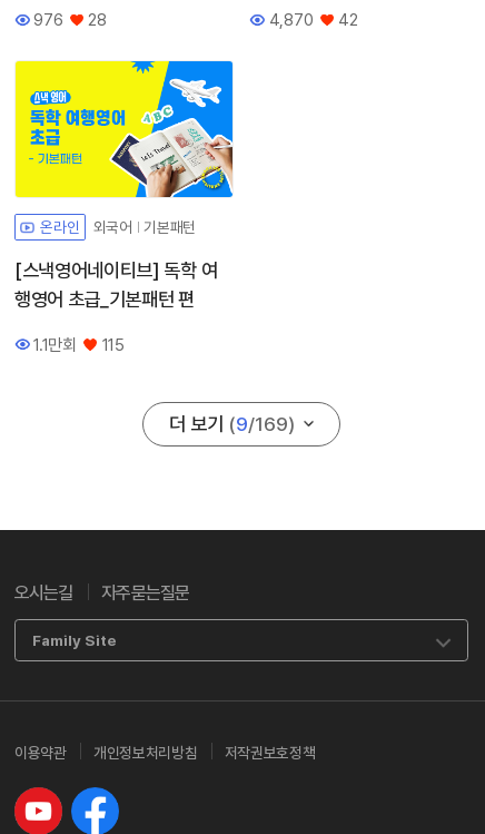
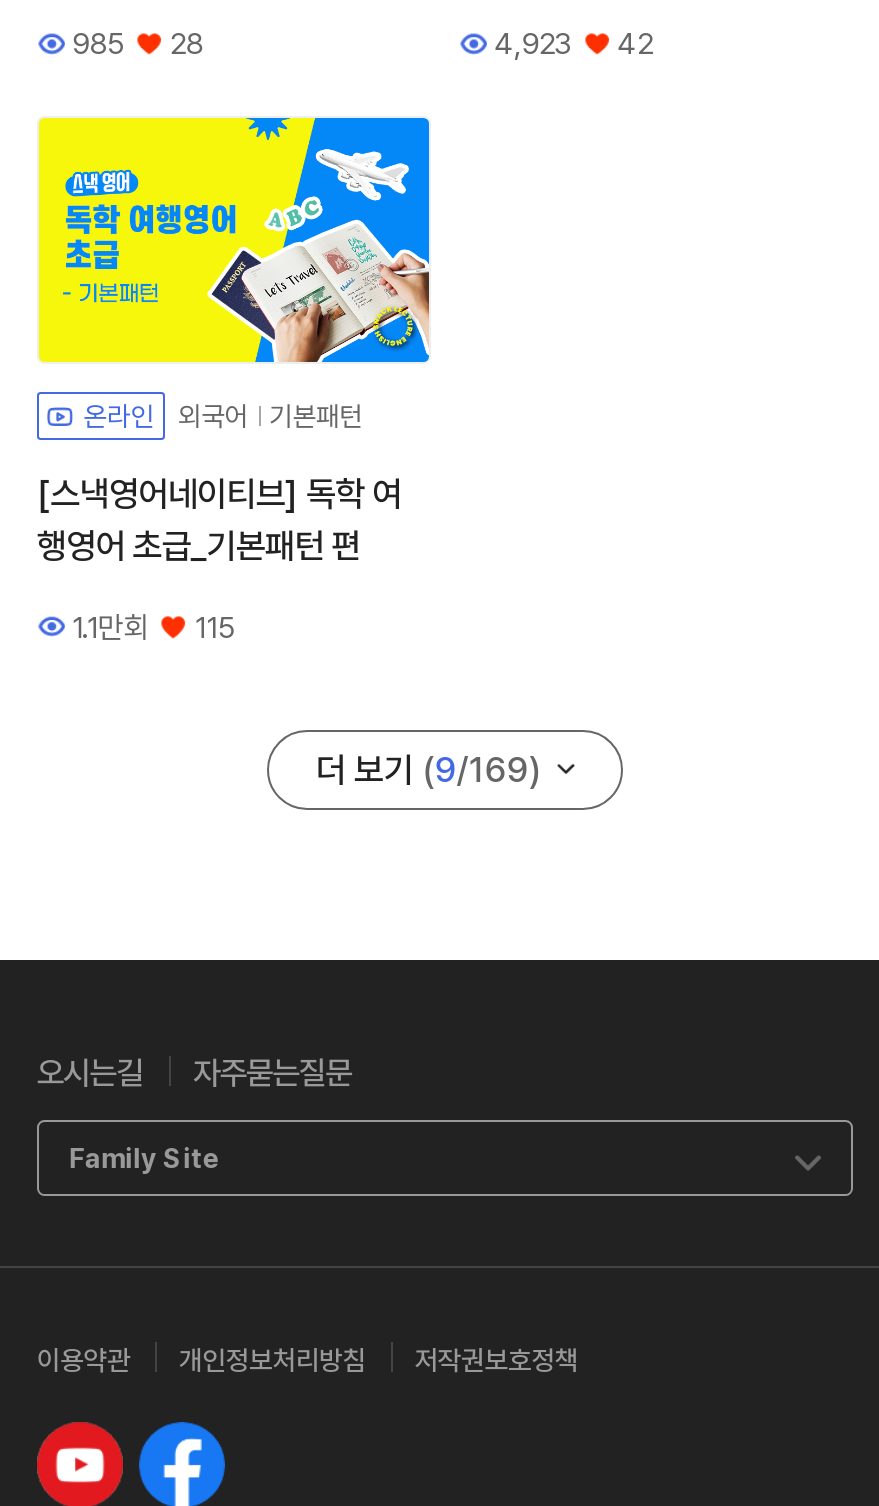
[34,10,107,30] 976 28 -> [72,26,203,62] 985 28
[269,10,358,30] 4,870 42 -> [495,26,652,62] 4,923 42

